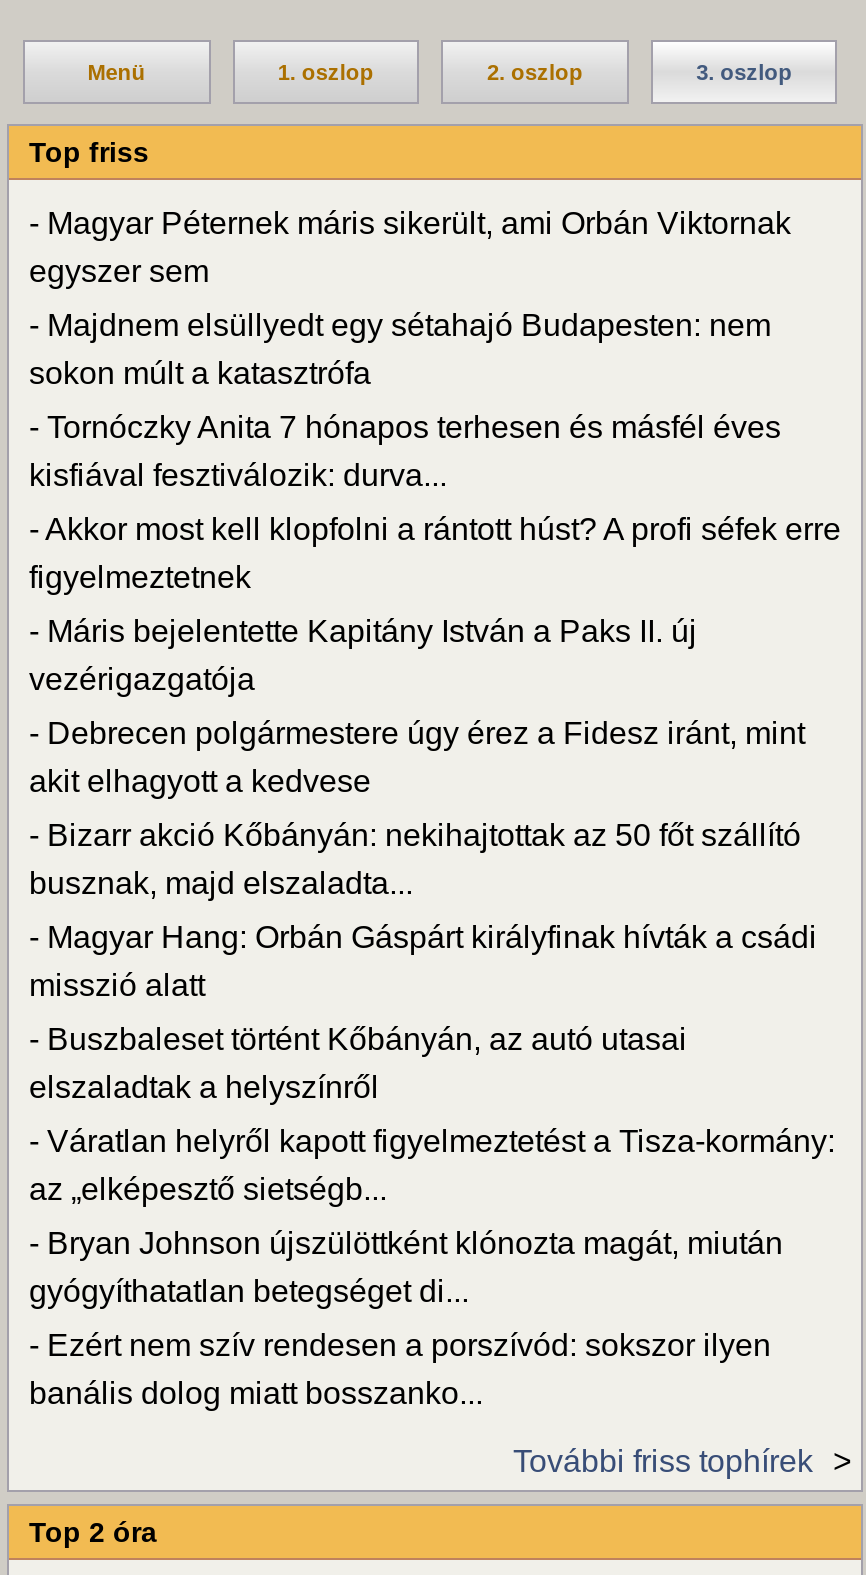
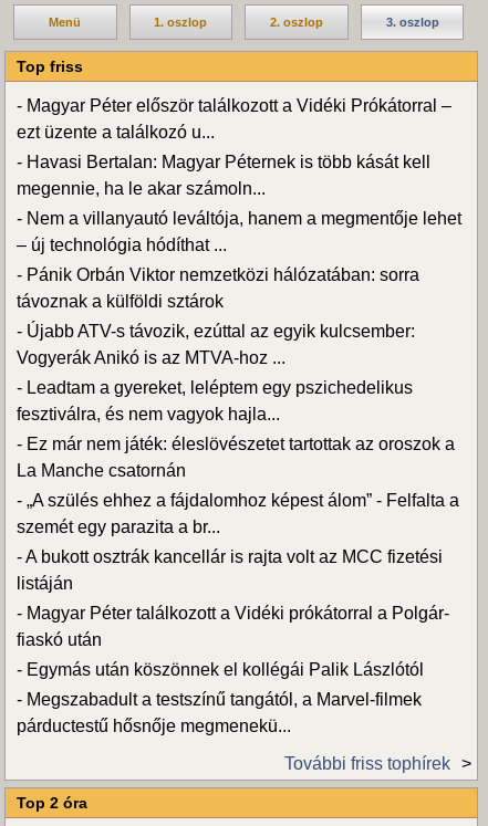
[29,206,791,288] - Magyar Péternek máris sikerült, ami Orbán Viktornak | egyszer sem -> [17,96,451,142] - Magyar Péter először találkozott a Vidéki Prókátorral – | ezt üzente a találkozó u...
[29,308,771,390] - Majdnem elsüllyedt egy sétahajó Budapesten: nem | sokon múlt a katasztrófa -> [17,153,430,198] - Havasi Bertalan: Magyar Péternek is több kását kell | megennie, ha le akar számoln...
[29,410,781,492] - Tornóczky Anita 7 hónapos terhesen és másfél éves | kisfiával fesztiválozik: durva... -> [17,209,461,254] - Nem a villanyautó leváltója, hanem a megmentője lehet | – új technológia hódíthat ...
[29,512,841,594] - Akkor most kell klopfolni a rántott húst? A profi séfek erre | figyelmeztetnek -> [17,265,419,311] - Pánik Orbán Viktor nemzetközi hálózatában: sorra | távoznak a külföldi sztárok
[29,614,697,696] - Máris bejelentette Kapitány István a Paks II. új | vezérigazgatója -> [17,322,415,367] - Újabb ATV-s távozik, ezúttal az egyik kulcsember: | Vogyerák Anikó is az MTVA-hoz ...
[29,716,805,798] - Debrecen polgármestere úgy érez a Fidesz iránt, mint | akit elhagyott a kedvese -> [17,378,413,424] - Leadtam a gyereket, leléptem egy pszichedelikus | fesztiválra, és nem vagyok hajla...
[29,818,801,900] - Bizarr akció Kőbányán: nekihajtottak az 50 főt szállító | busznak, majd elszaladta... -> [17,435,455,480] - Ez már nem játék: éleslövészetet tartottak az oroszok a | La Manche csatornán
[29,920,817,1002] - Magyar Hang: Orbán Gáspárt királyfinak hívták a csádi | misszió alatt -> [17,491,459,536] - „A szülés ehhez a fájdalomhoz képest álom” - Felfalta a | szemét egy parazita a br...
[29,1022,687,1104] - Buszbaleset történt Kőbányán, az autó utasai | elszaladtak a helyszínről -> [17,547,443,593] - A bukott osztrák kancellár is rajta volt az MCC fizetési | listáján
[29,1124,835,1206] - Váratlan helyről kapott figyelmeztetést a Tisza-kormány: | az „elképesztő sietségb... -> [17,604,449,649] - Magyar Péter találkozott a Vidéki prókátorral a Polgár- | fiaskó után
[29,1226,783,1308] - Bryan Johnson újszülöttként klónozta magát, miután | gyógyíthatatlan betegséget di... -> [17,660,424,679] - Egymás után köszönnek el kollégái Palik Lászlótól
[29,1328,771,1410] - Ezért nem szív rendesen a porszívód: sokszor ilyen | banális dolog miatt bosszanko... -> [17,690,422,735] - Megszabadult a testszínű tangától, a Marvel-filmek | párductestű hősnője megmenekü...

